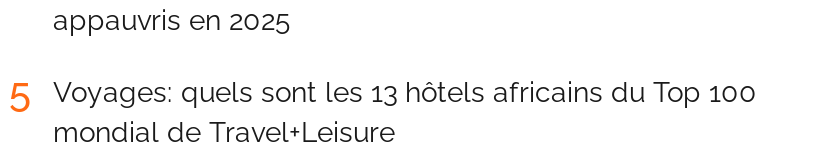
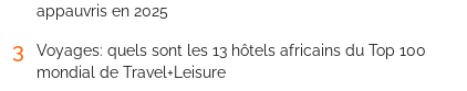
[9,69,757,117] 5 Voyages: quels sont les 13 hôtels africains du Top 100 -> [12,38,426,64] 3 Voyages: quels sont les 13 hôtels africains du Top 100

